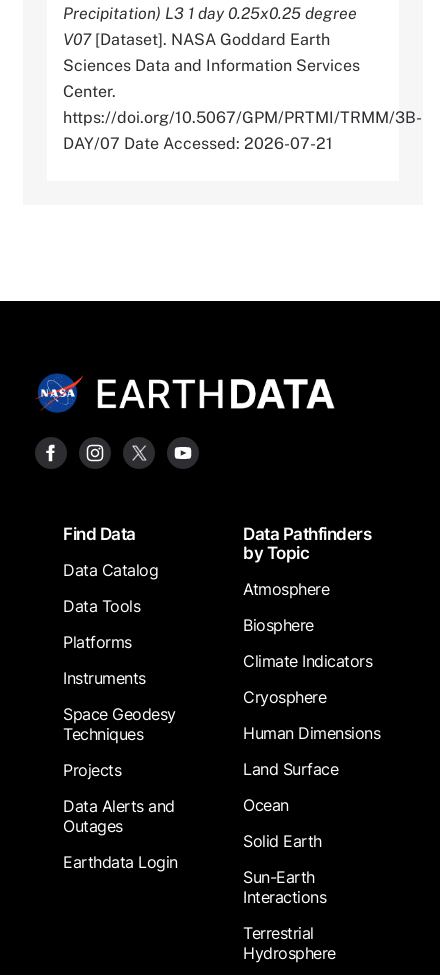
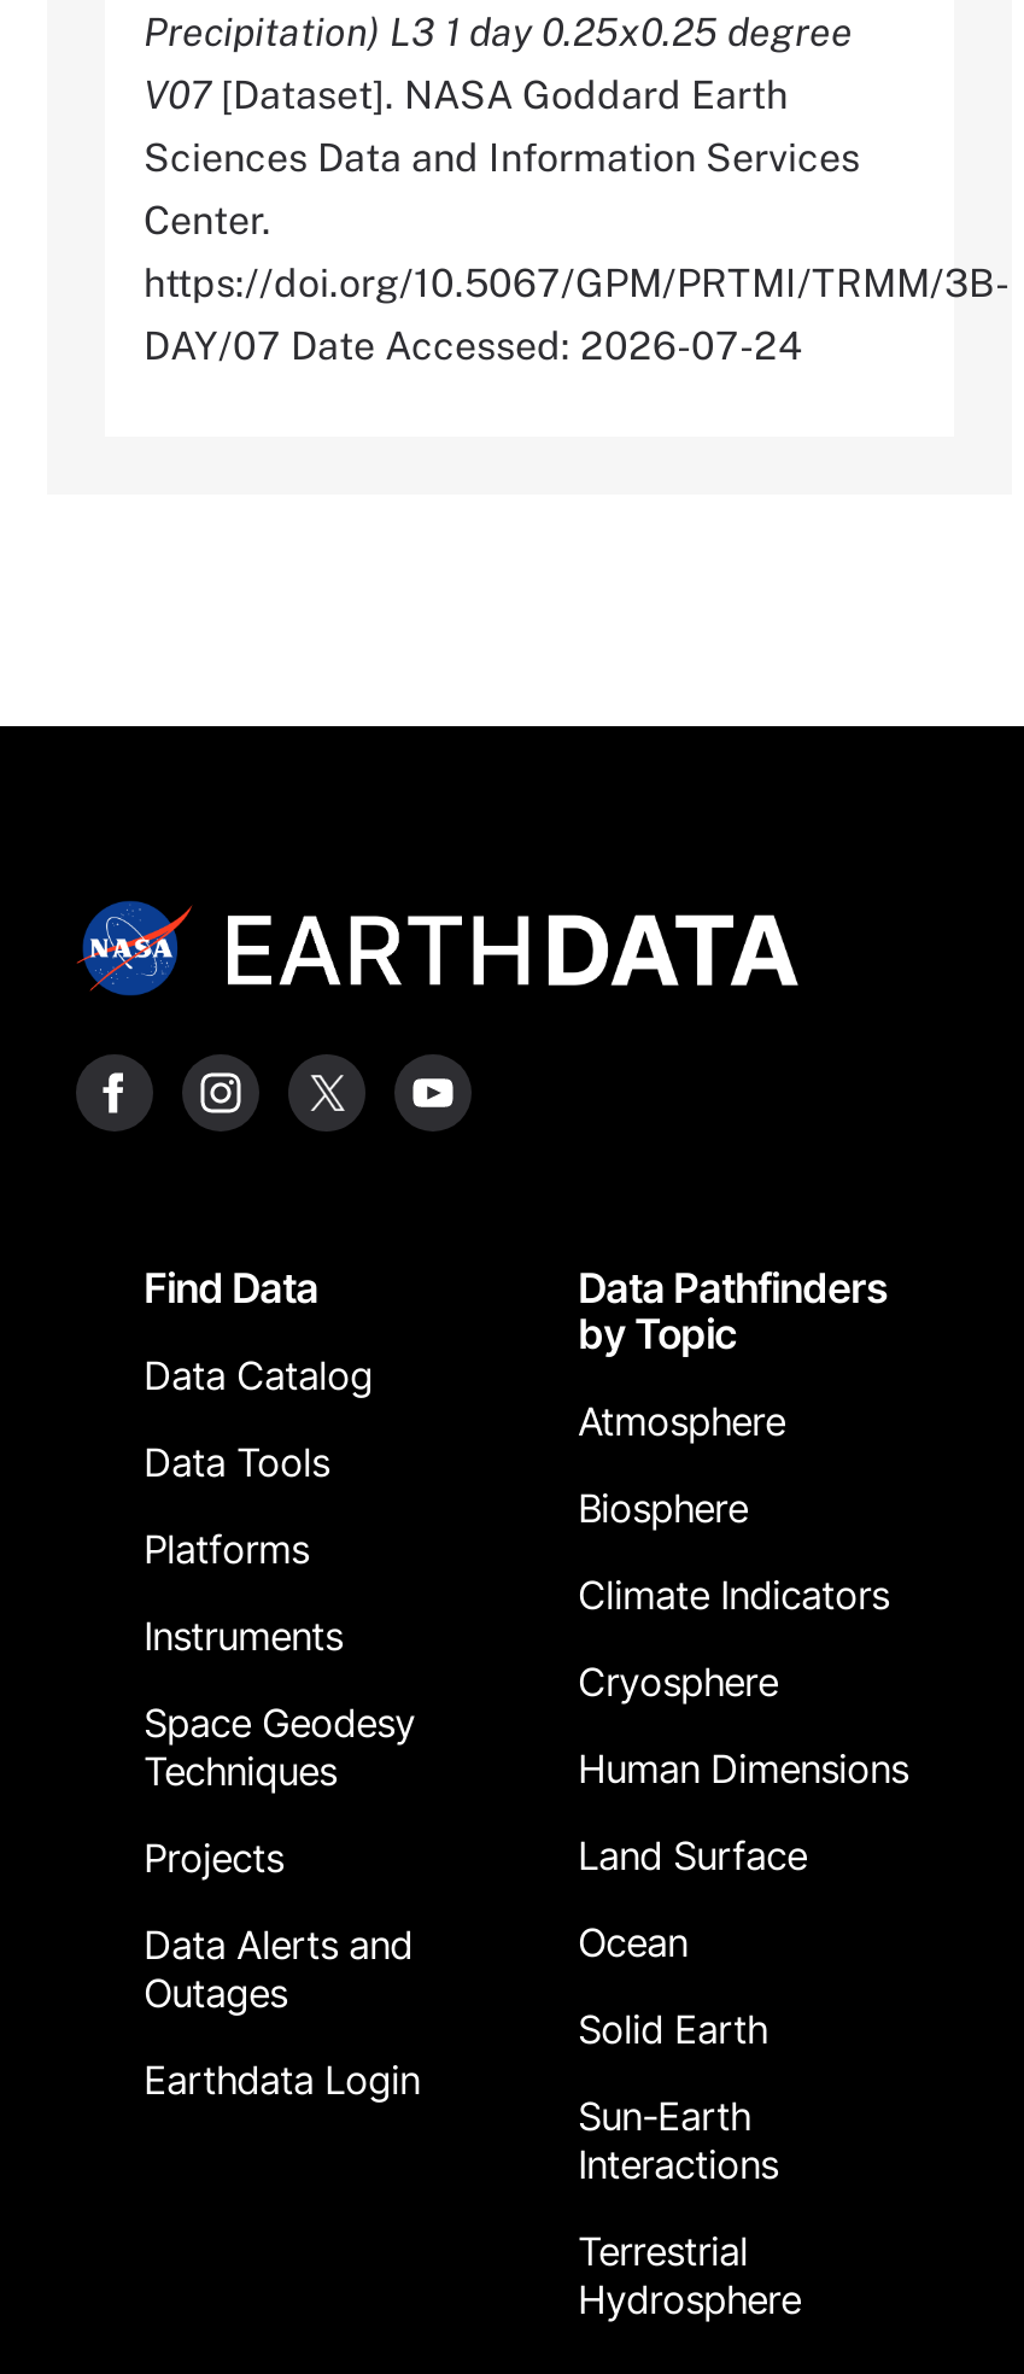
[63,134,333,153] DAY/07 Date Accessed: 2026-07-21 -> [144,323,802,369] DAY/07 Date Accessed: 2026-07-24

